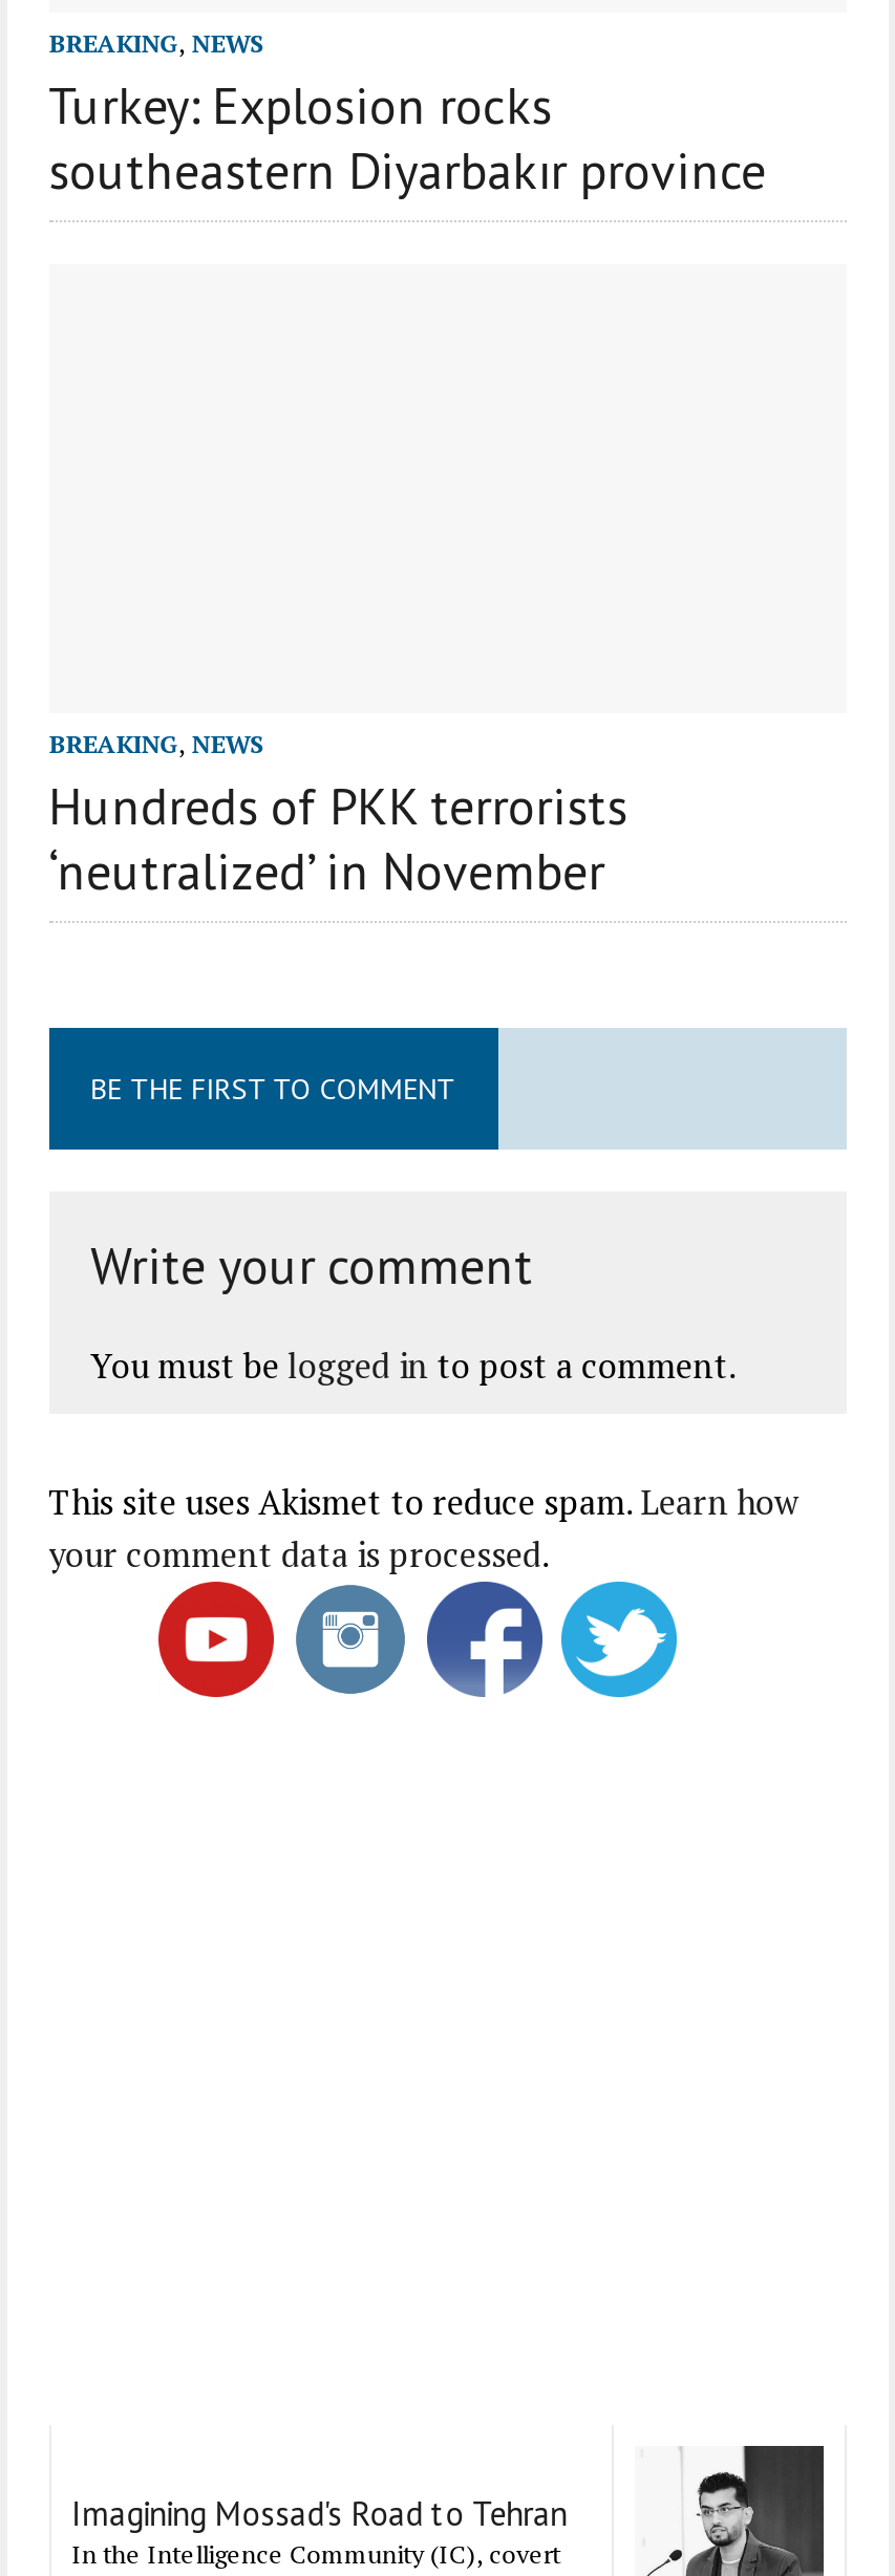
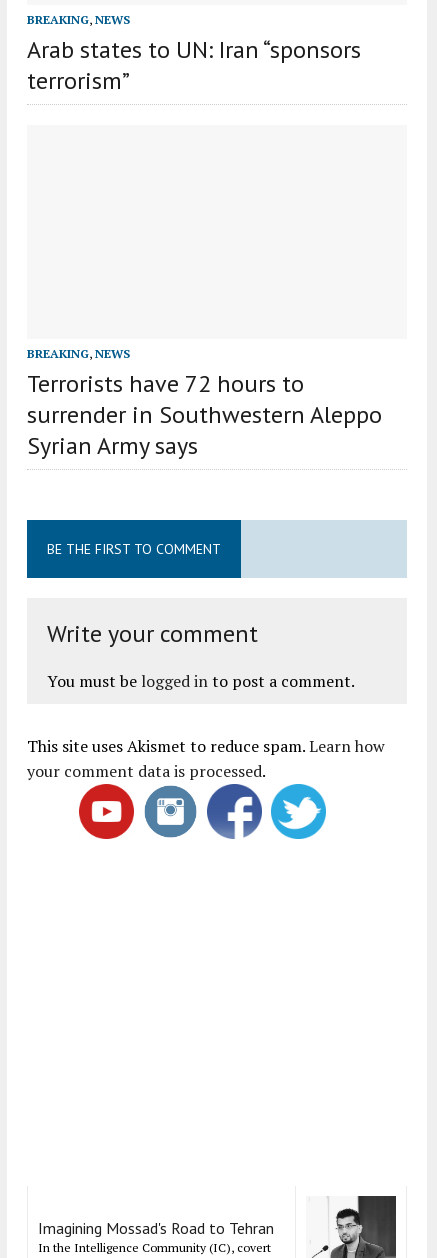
[48,73,766,203] Turkey: Explosion rocks | southeastern Diyarbakır province -> [27,34,361,96] Arab states to UN: Iran “sponsors | terrorism”
[48,773,628,903] Hundreds of PKK terrorists | ‘neutralized’ in November -> [27,368,382,461] Terrorists have 72 hours to | surrender in Southwestern Aleppo | Syrian Army says

